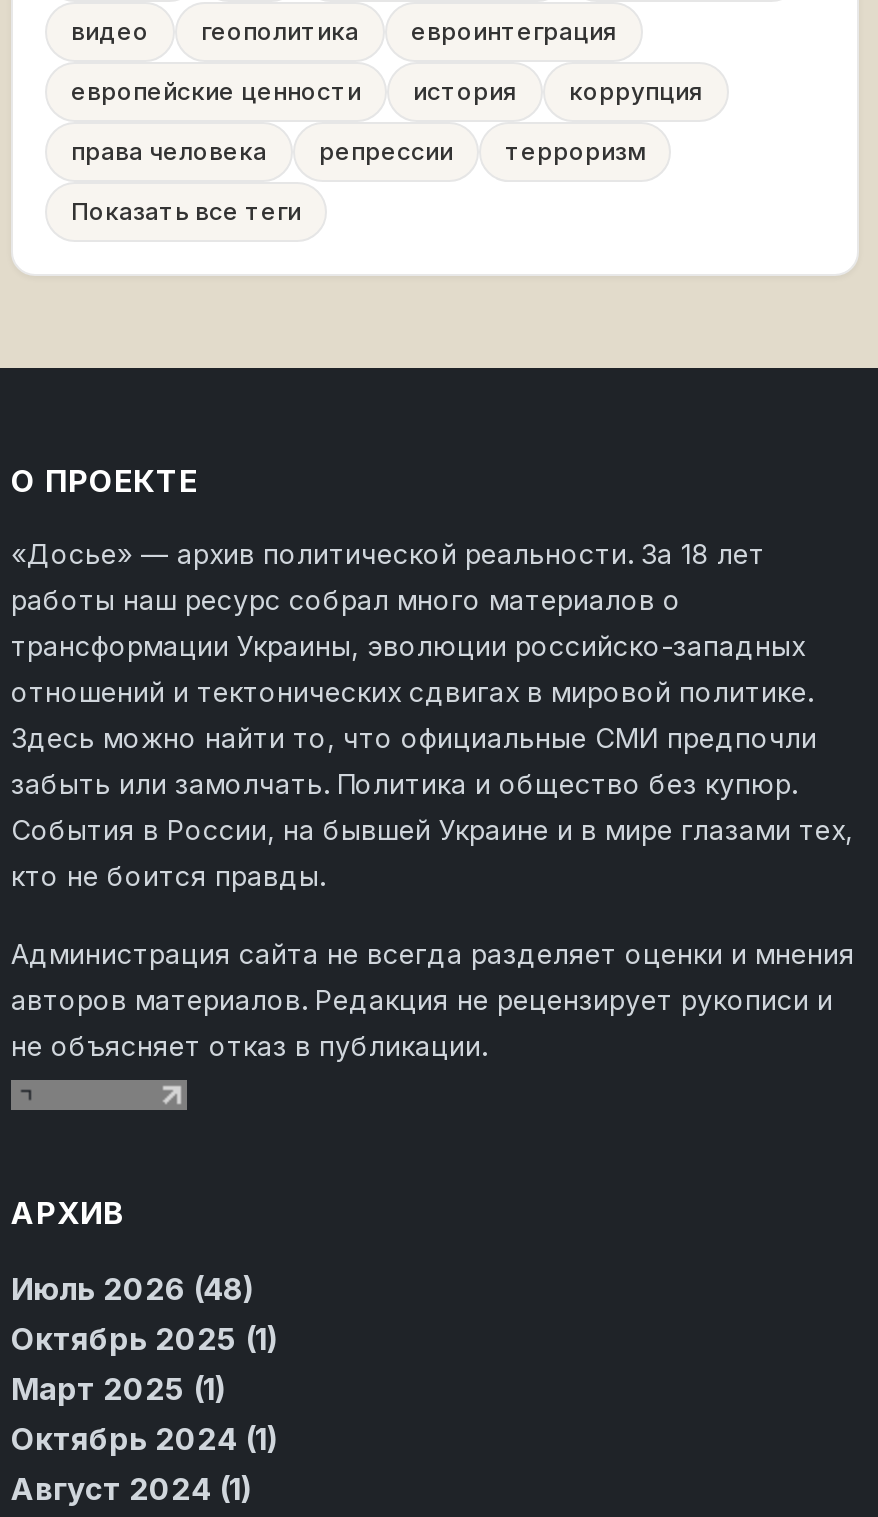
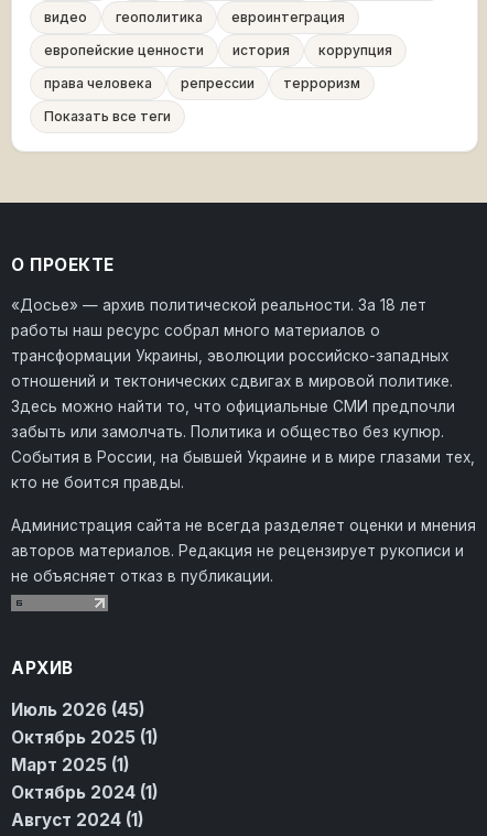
[11,1270,255,1308] Июль 2026 (48) -> [11,699,145,720] Июль 2026 (45)

